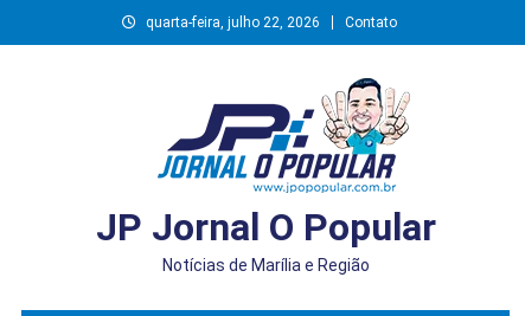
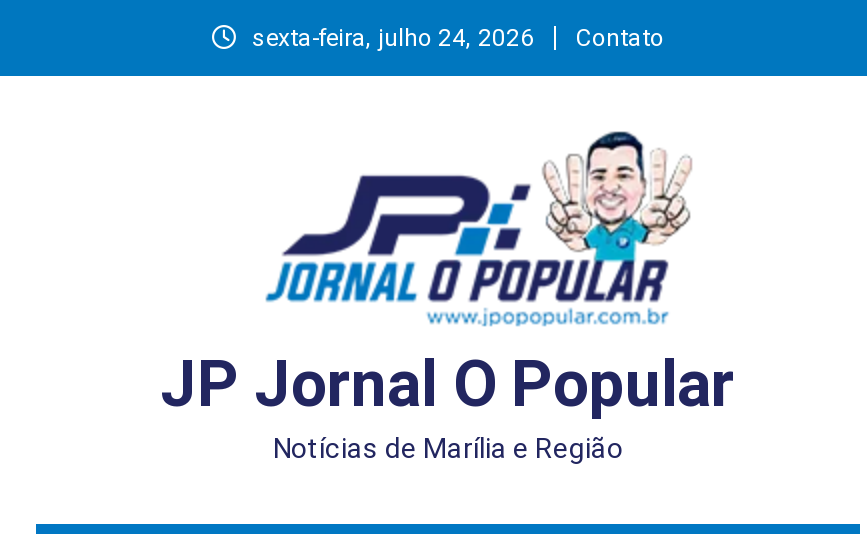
[146,14,320,31] quarta-feira, julho 22, 2026 -> [252,24,534,52] sexta-feira, julho 24, 2026

